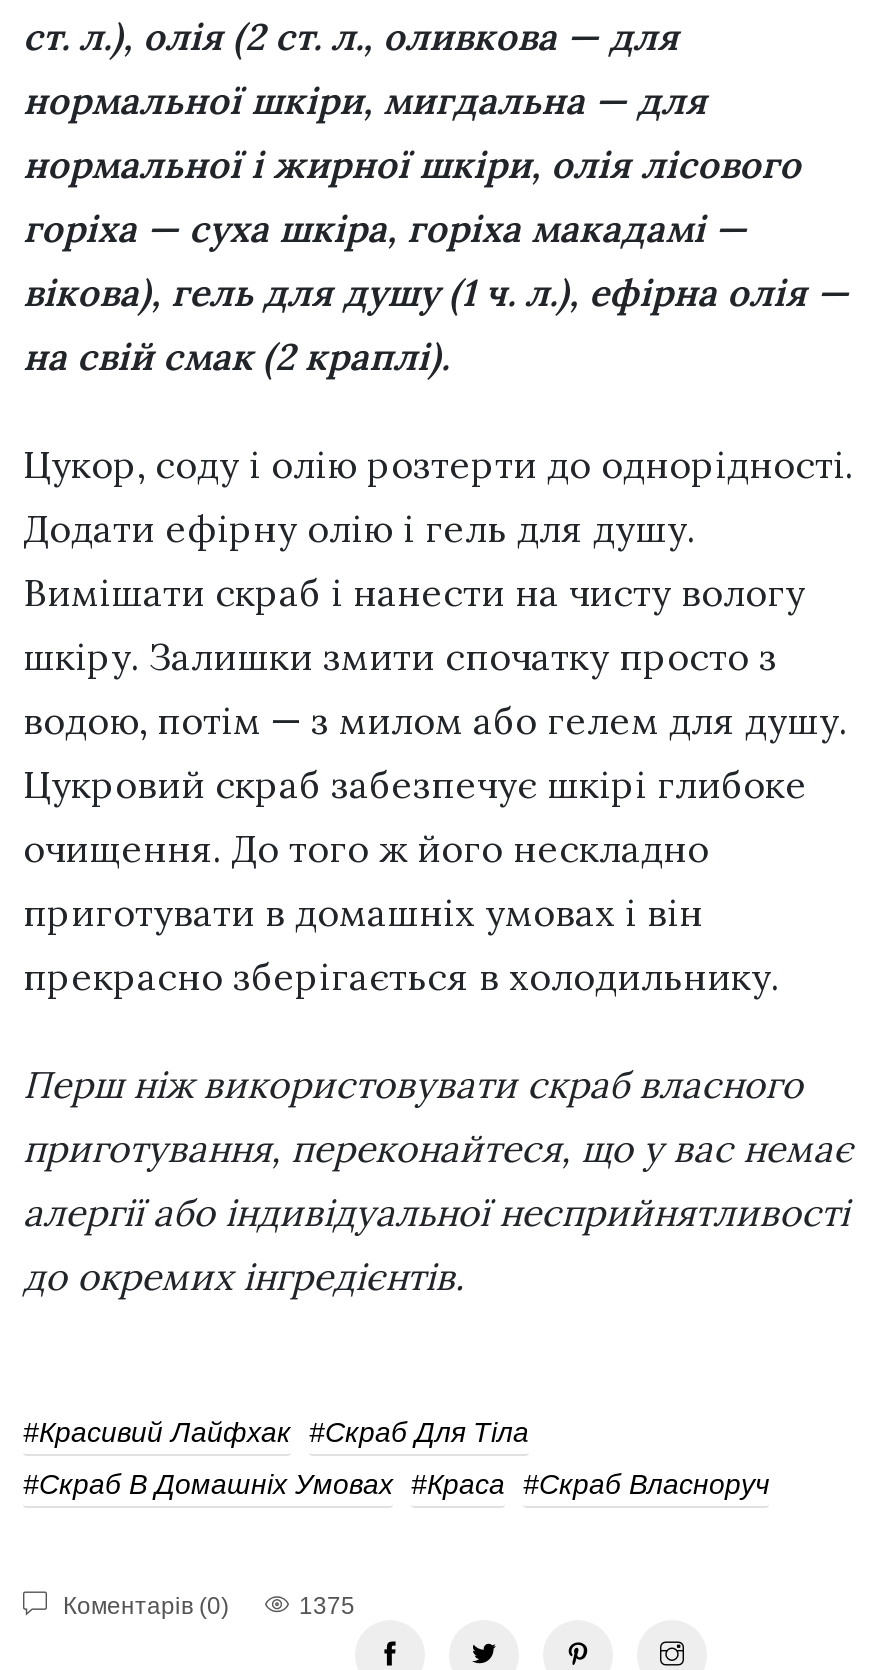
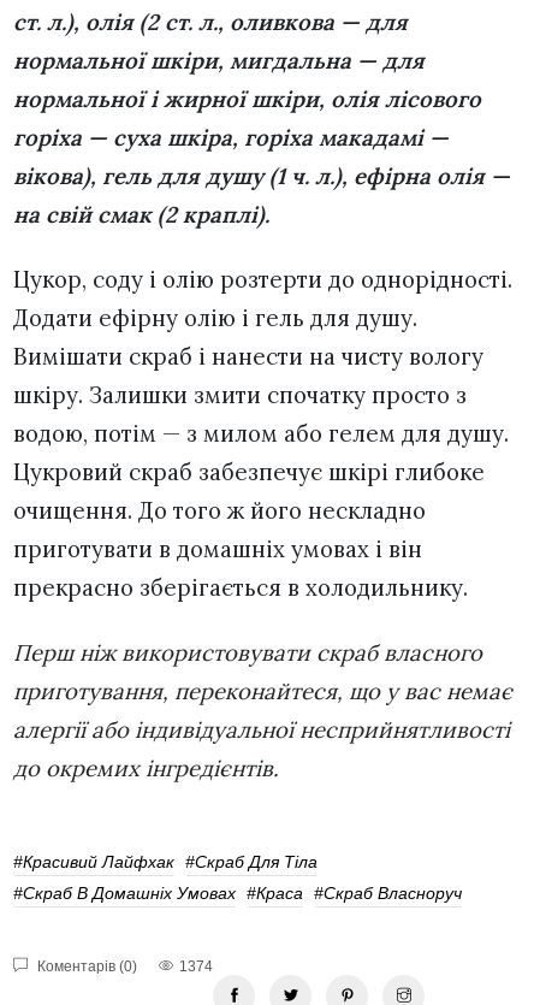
[299,1593,355,1621] 1375 -> [179,958,213,975] 1374

